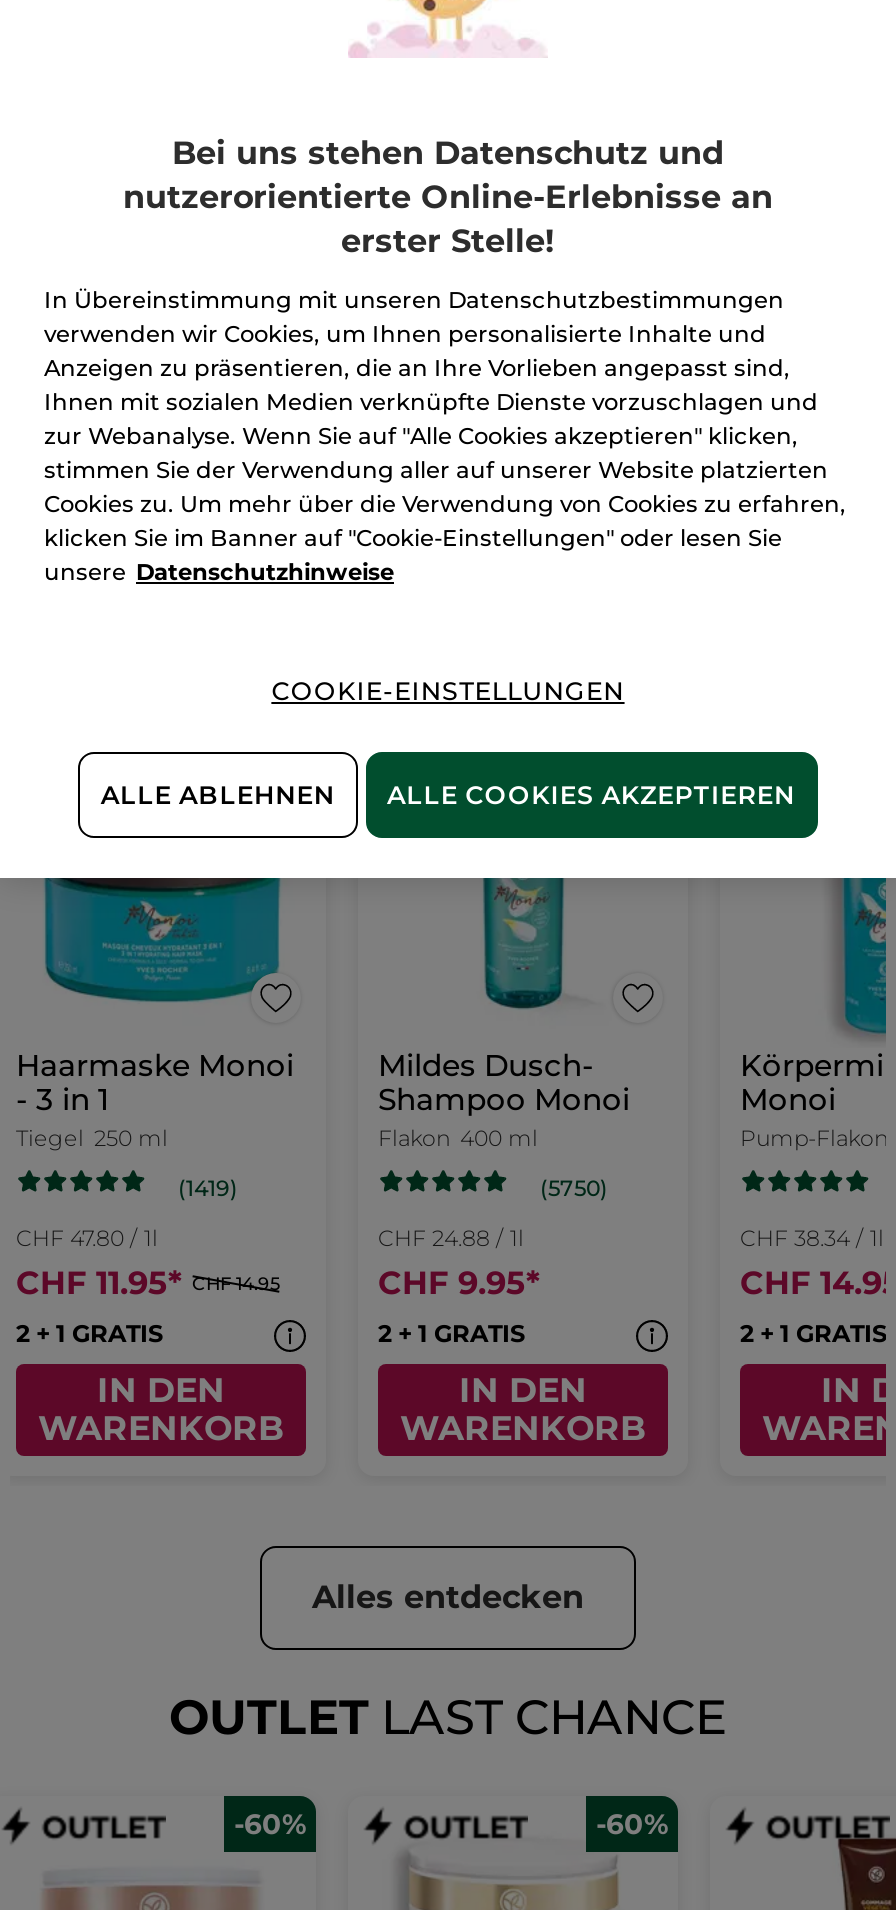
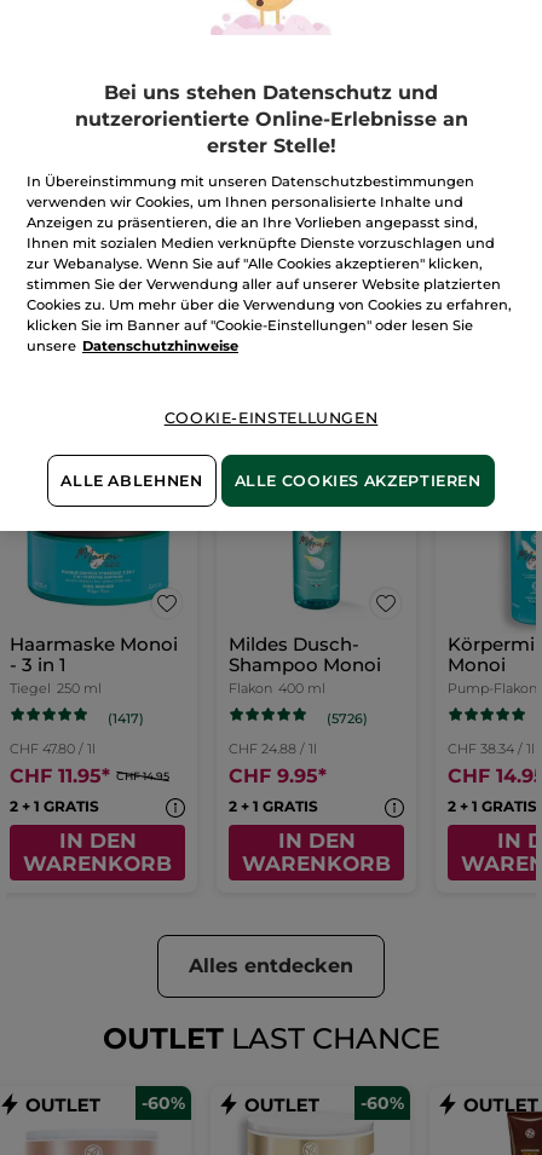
[178,1173,238,1201] (1419) -> [108,709,144,726] (1417)
[540,1173,608,1201] (5750) -> [327,709,368,726] (5726)

